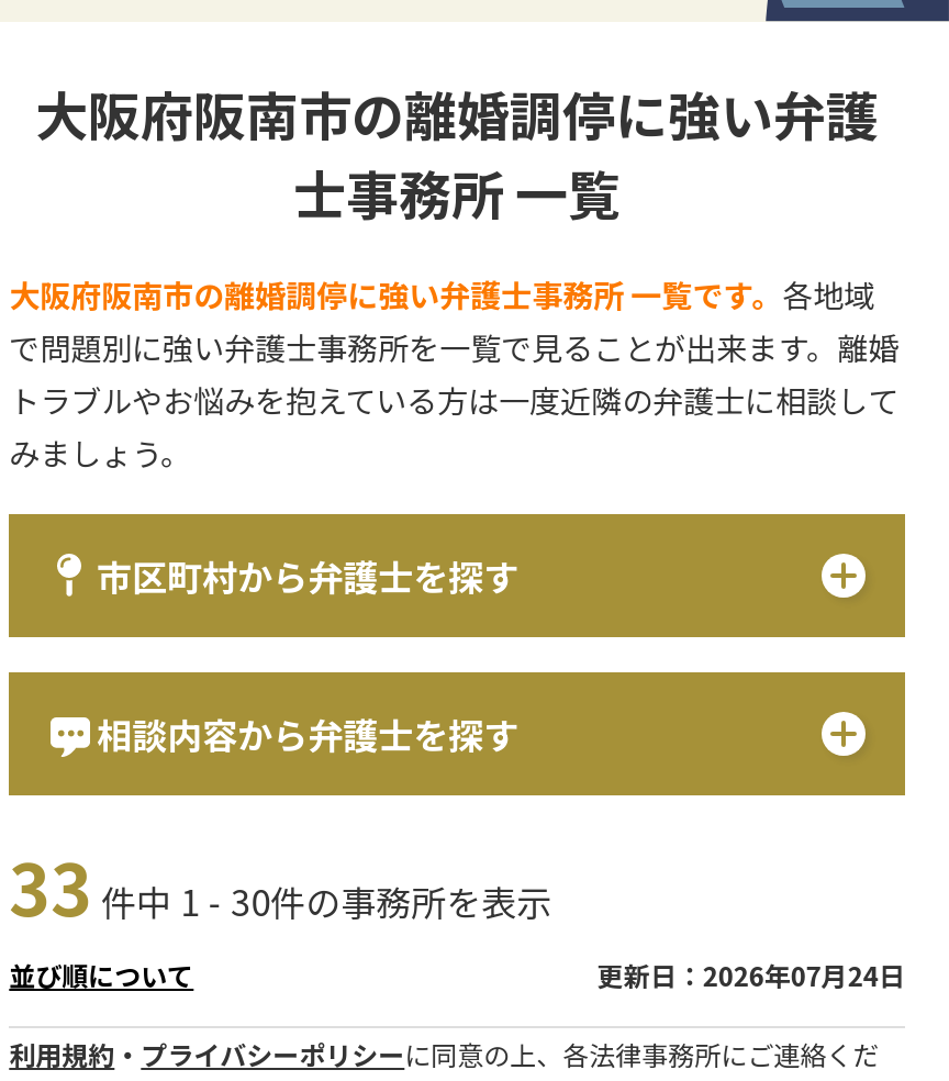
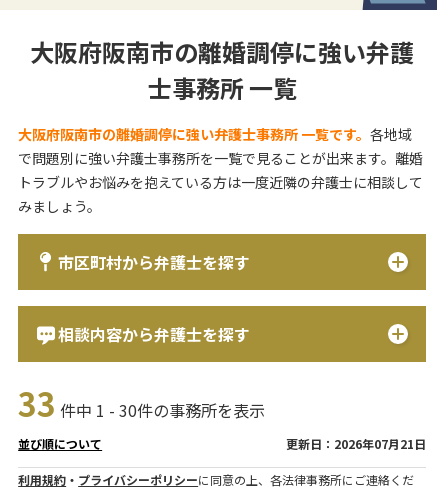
[597,955,905,992] 更新日：2026年07月24日 -> [286,435,426,452] 更新日：2026年07月21日

